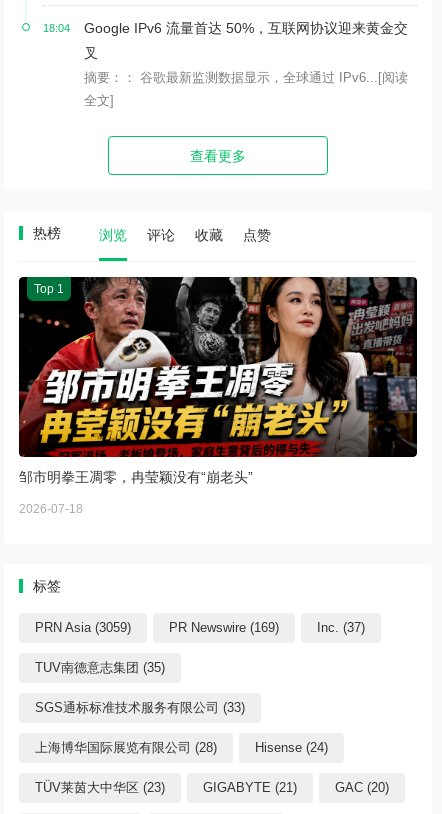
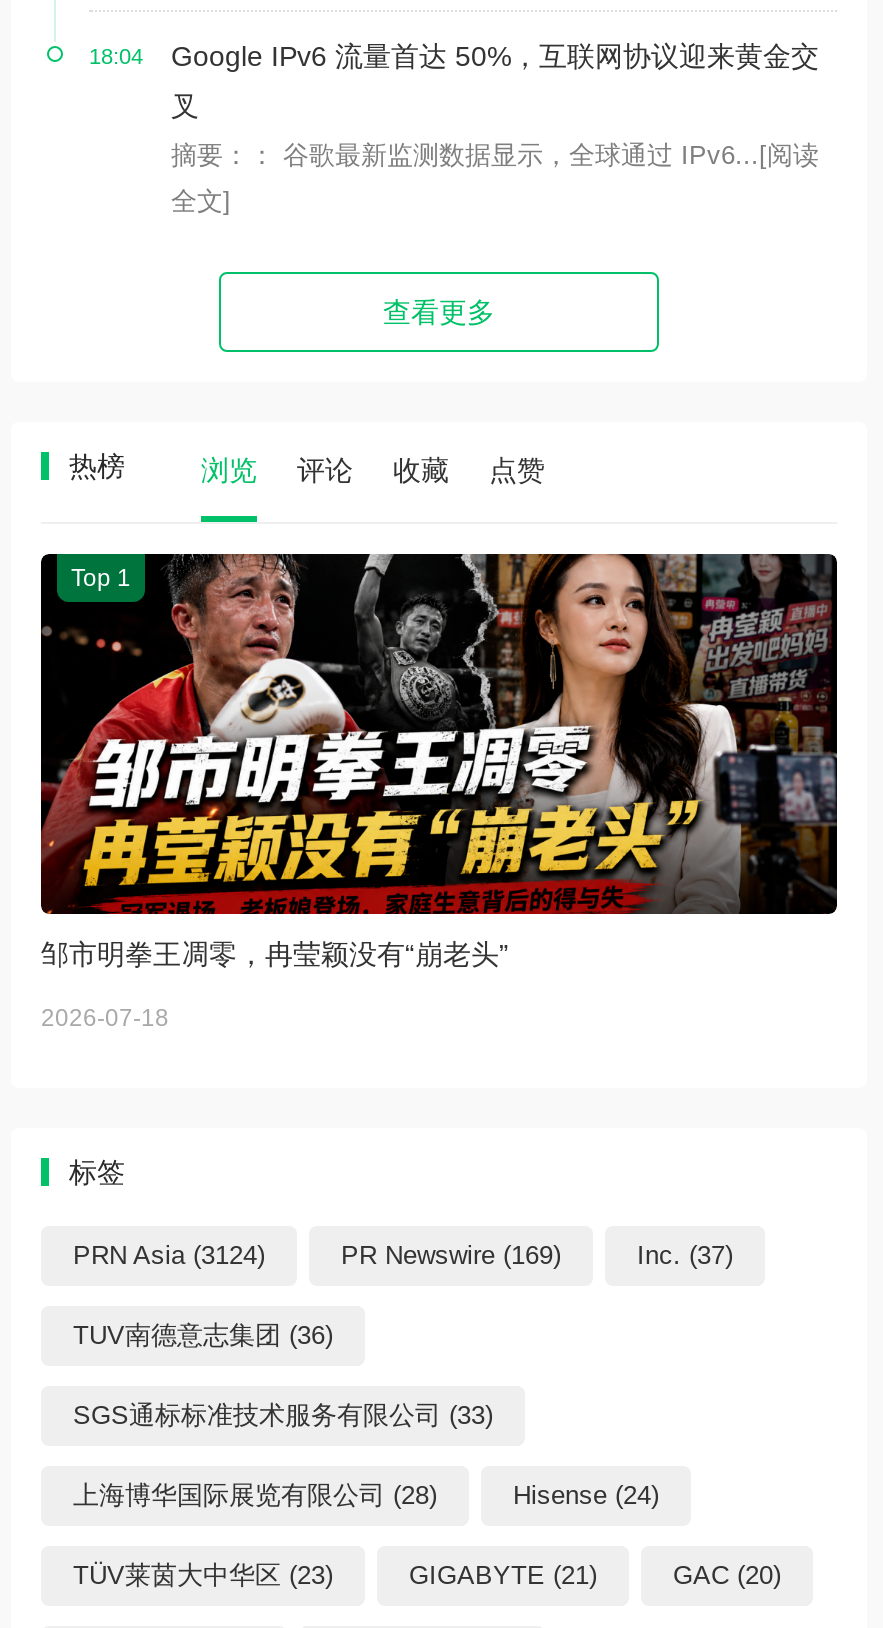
[35,619,131,634] PRN Asia (3059) -> [73,1239,265,1269] PRN Asia (3124)
[35,659,165,674] TUV南德意志集团 (35) -> [73,1319,333,1349] TUV南德意志集团 (36)

